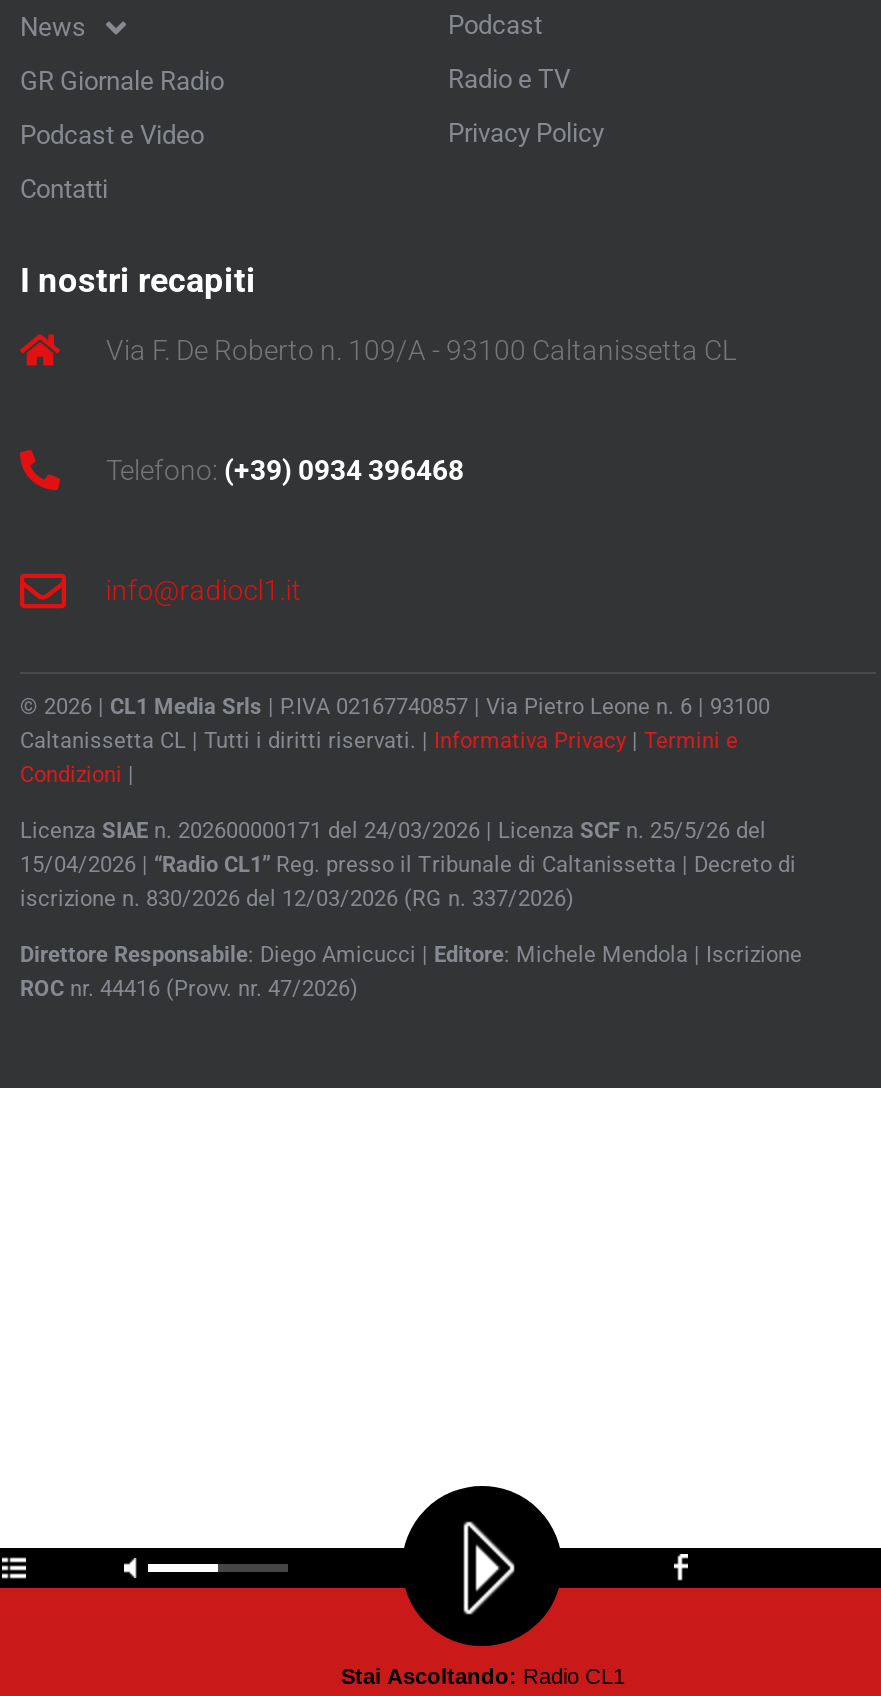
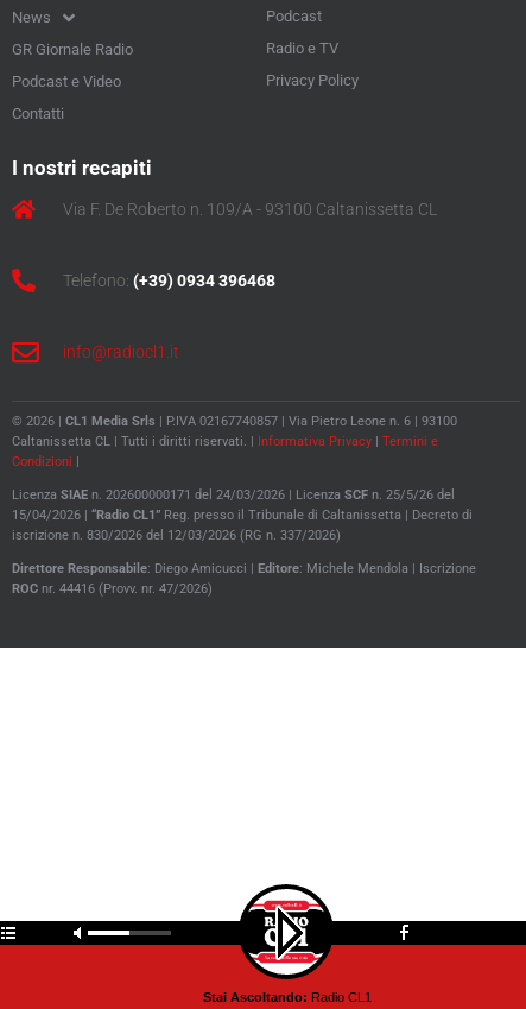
[420,1494,544,1638] [image] -> [248,888,324,976] [image]

